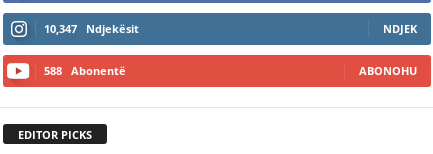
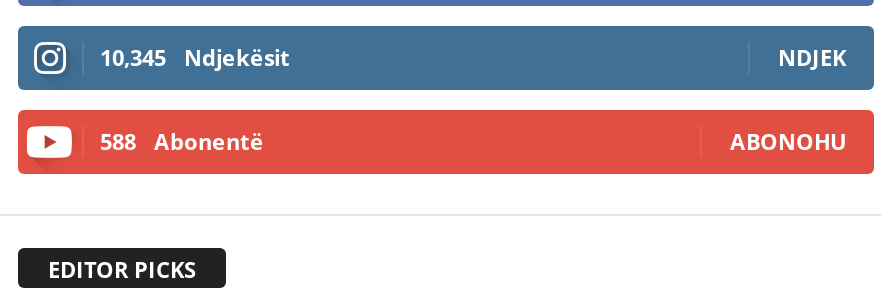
[44,20,139,35] 10,347 Ndjekësit -> [100,41,290,71] 10,345 Ndjekësit

